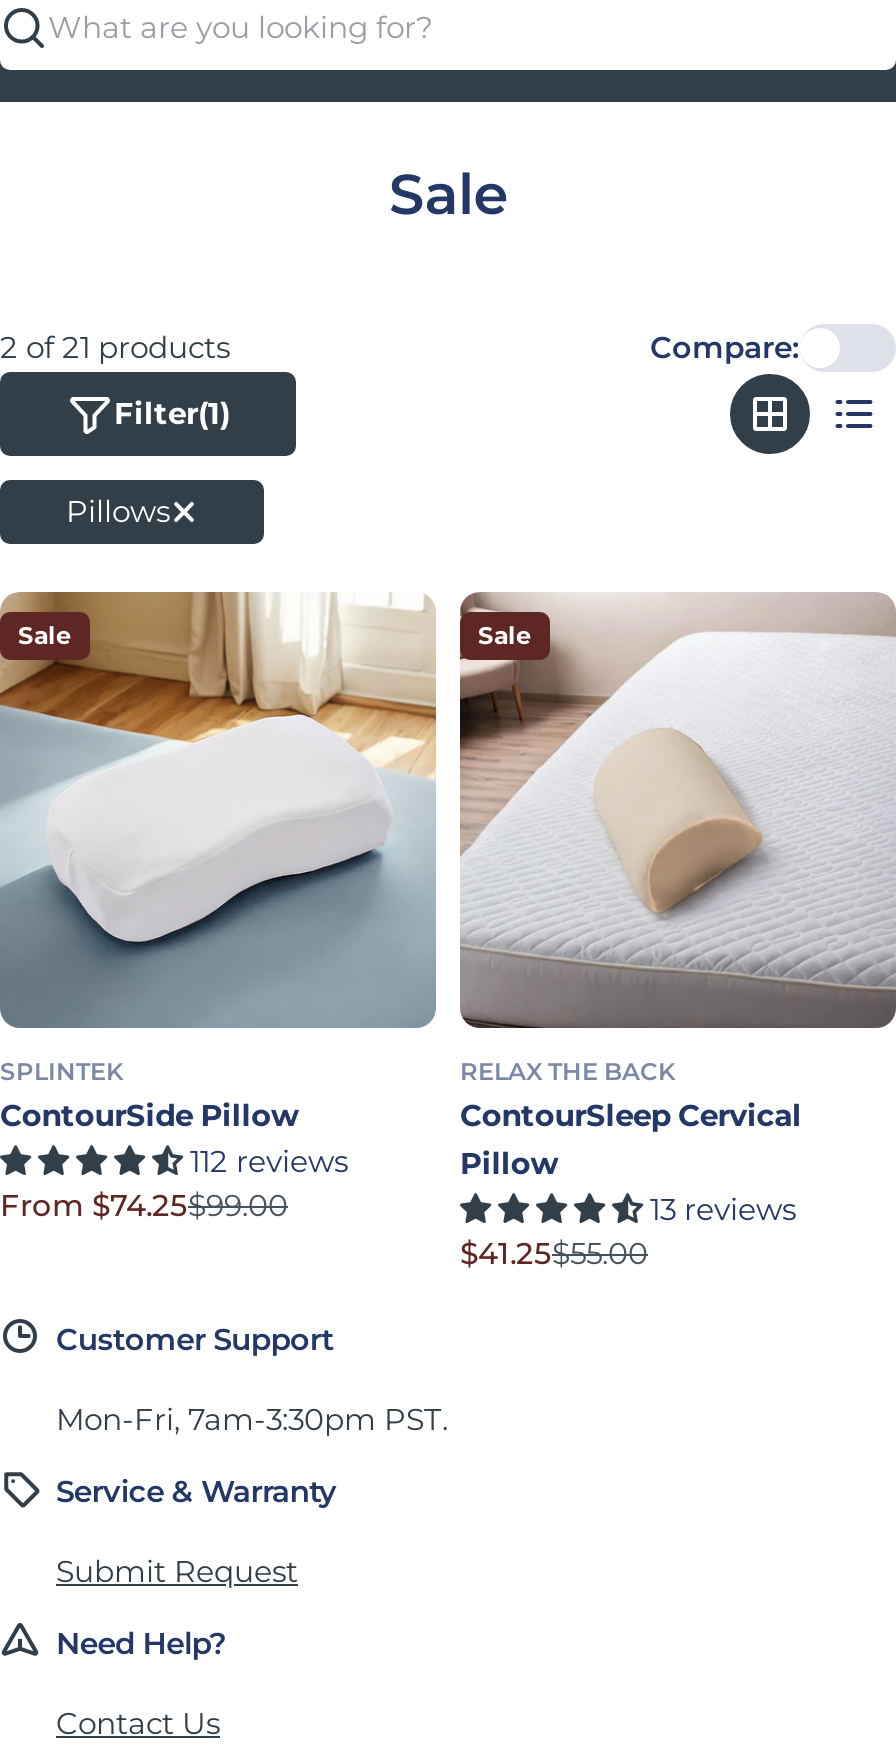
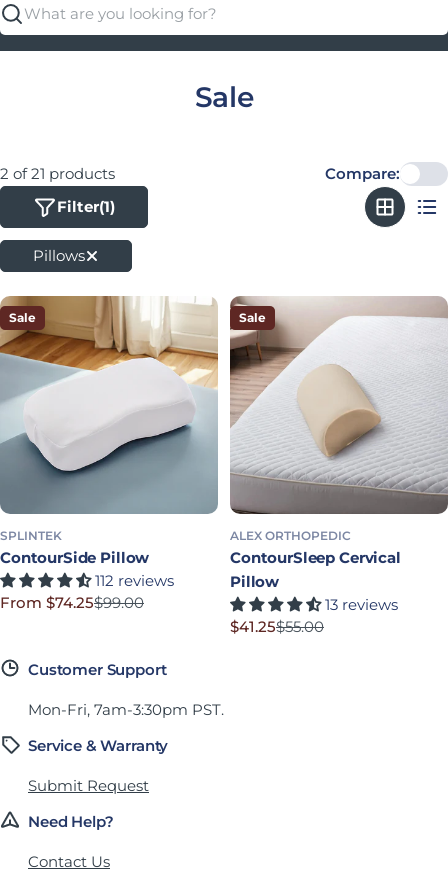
[460,1056,676,1086] RELAX THE BACK -> [230,528,351,543] ALEX ORTHOPEDIC

